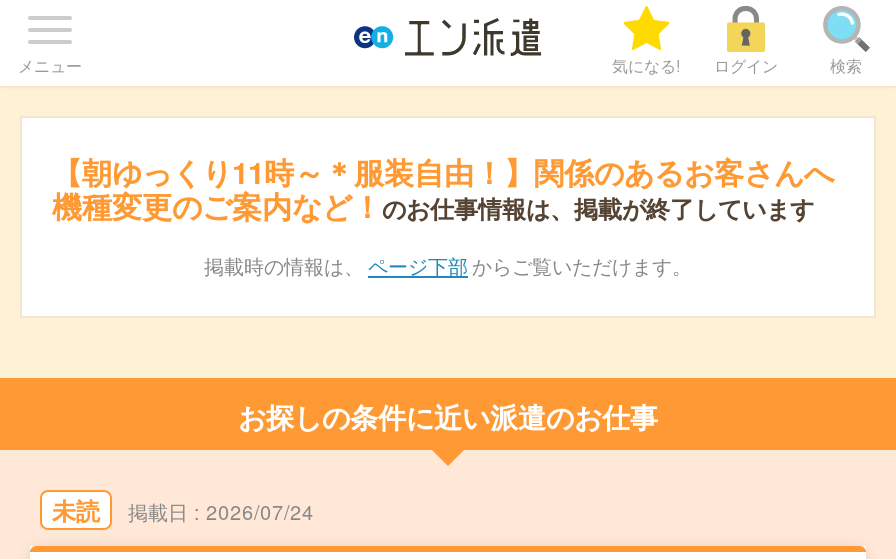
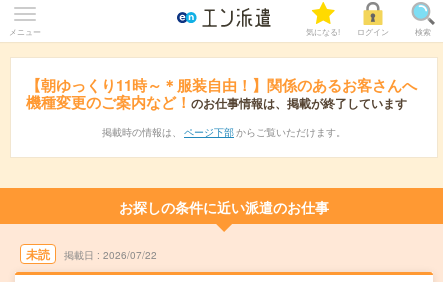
[206,498,314,526] 2026/07/24 -> [103,248,157,262] 2026/07/22

